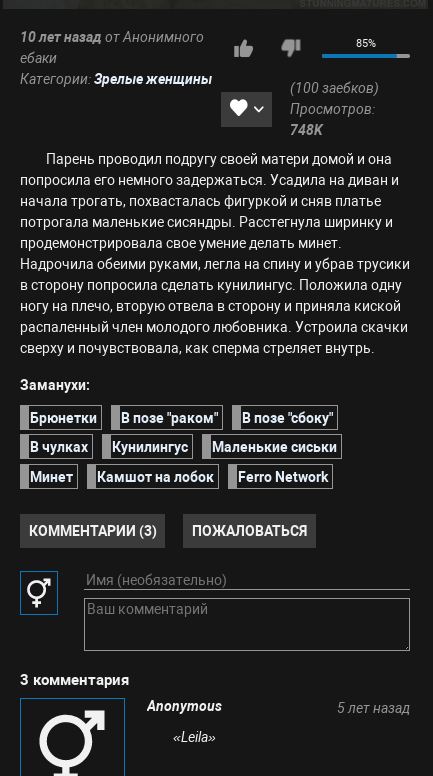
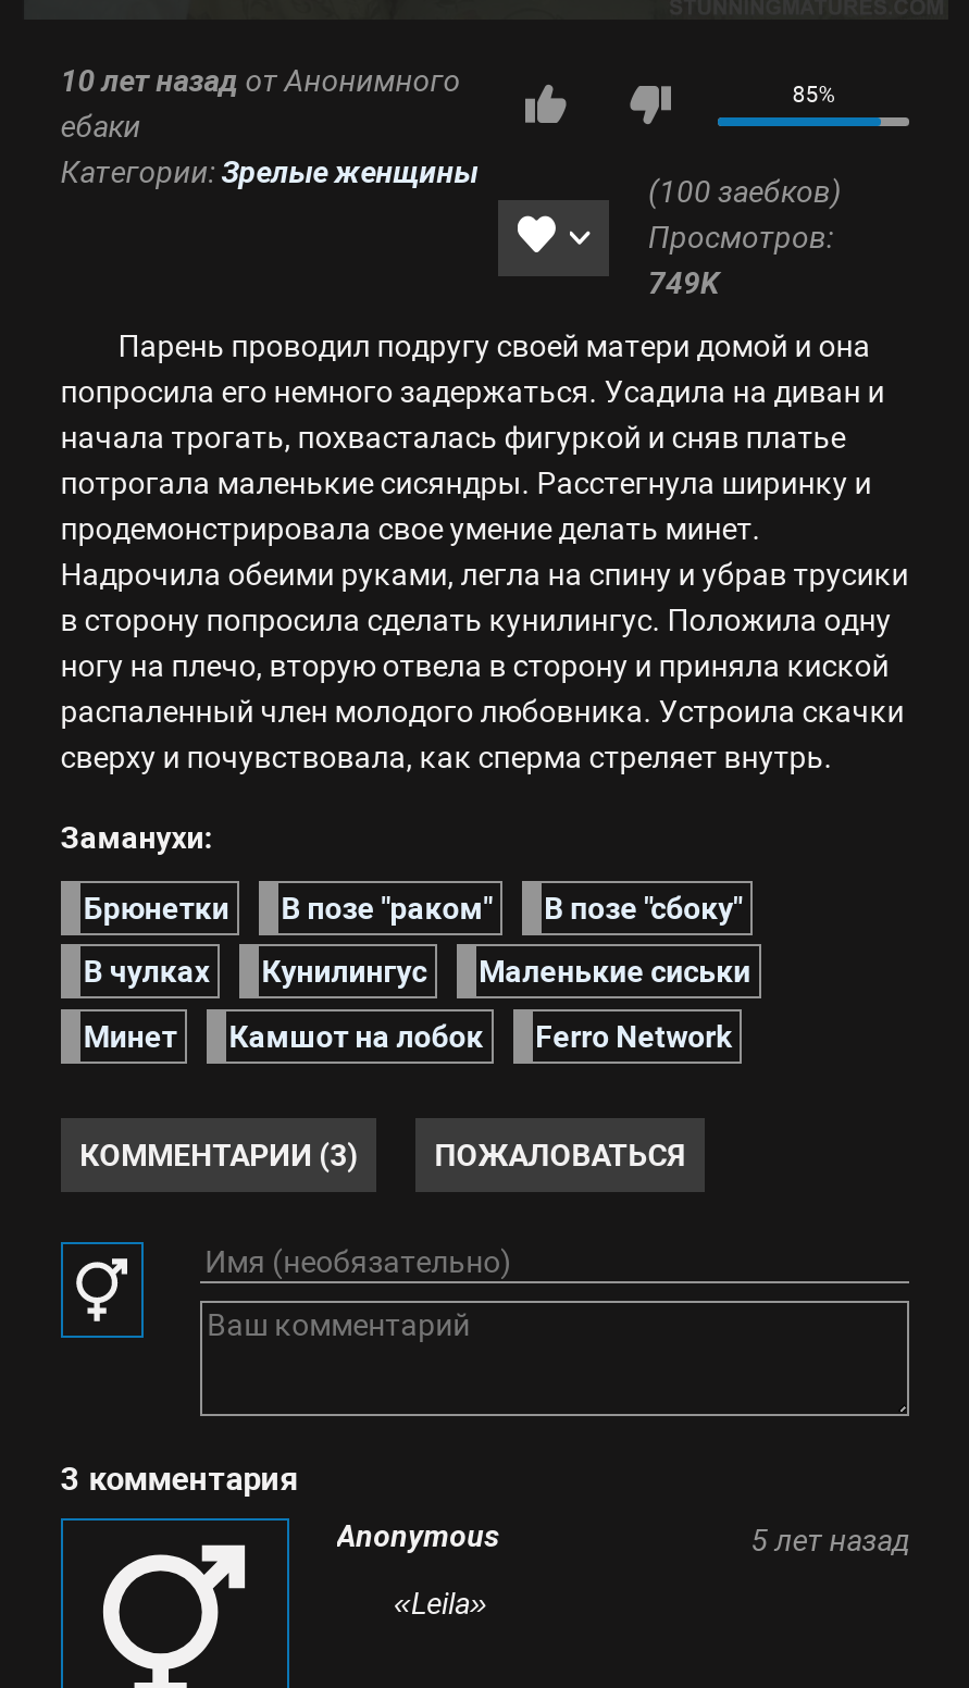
[290,122,323,138] 748K -> [648,265,720,300] 749K

